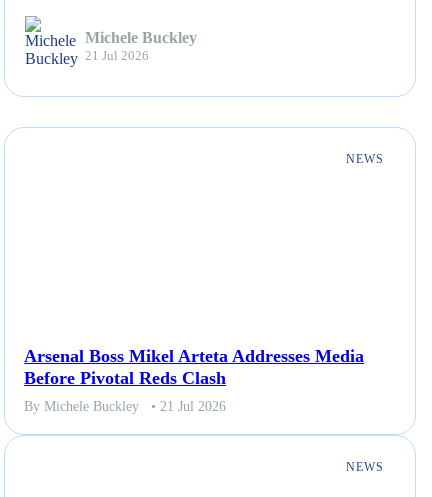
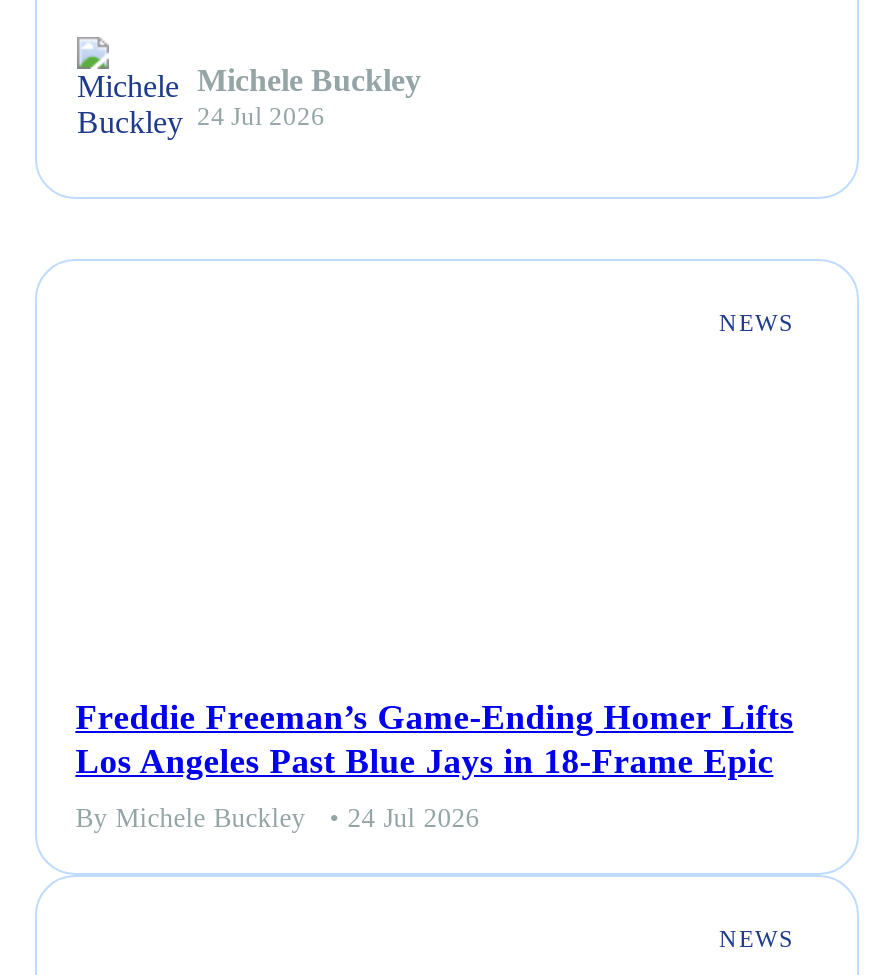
[85,48,149,62] 21 Jul 2026 -> [197,102,325,130] 24 Jul 2026
[24,346,364,388] Arsenal Boss Mikel Arteta Addresses Media | Before Pivotal Reds Clash -> [75,697,793,781] Freddie Freeman’s Game-Ending Homer Lifts | Los Angeles Past Blue Jays in 18-Frame Epic
[24,399,226,414] By Michele Buckley • 21 Jul 2026 -> [75,803,479,833] By Michele Buckley • 24 Jul 2026

